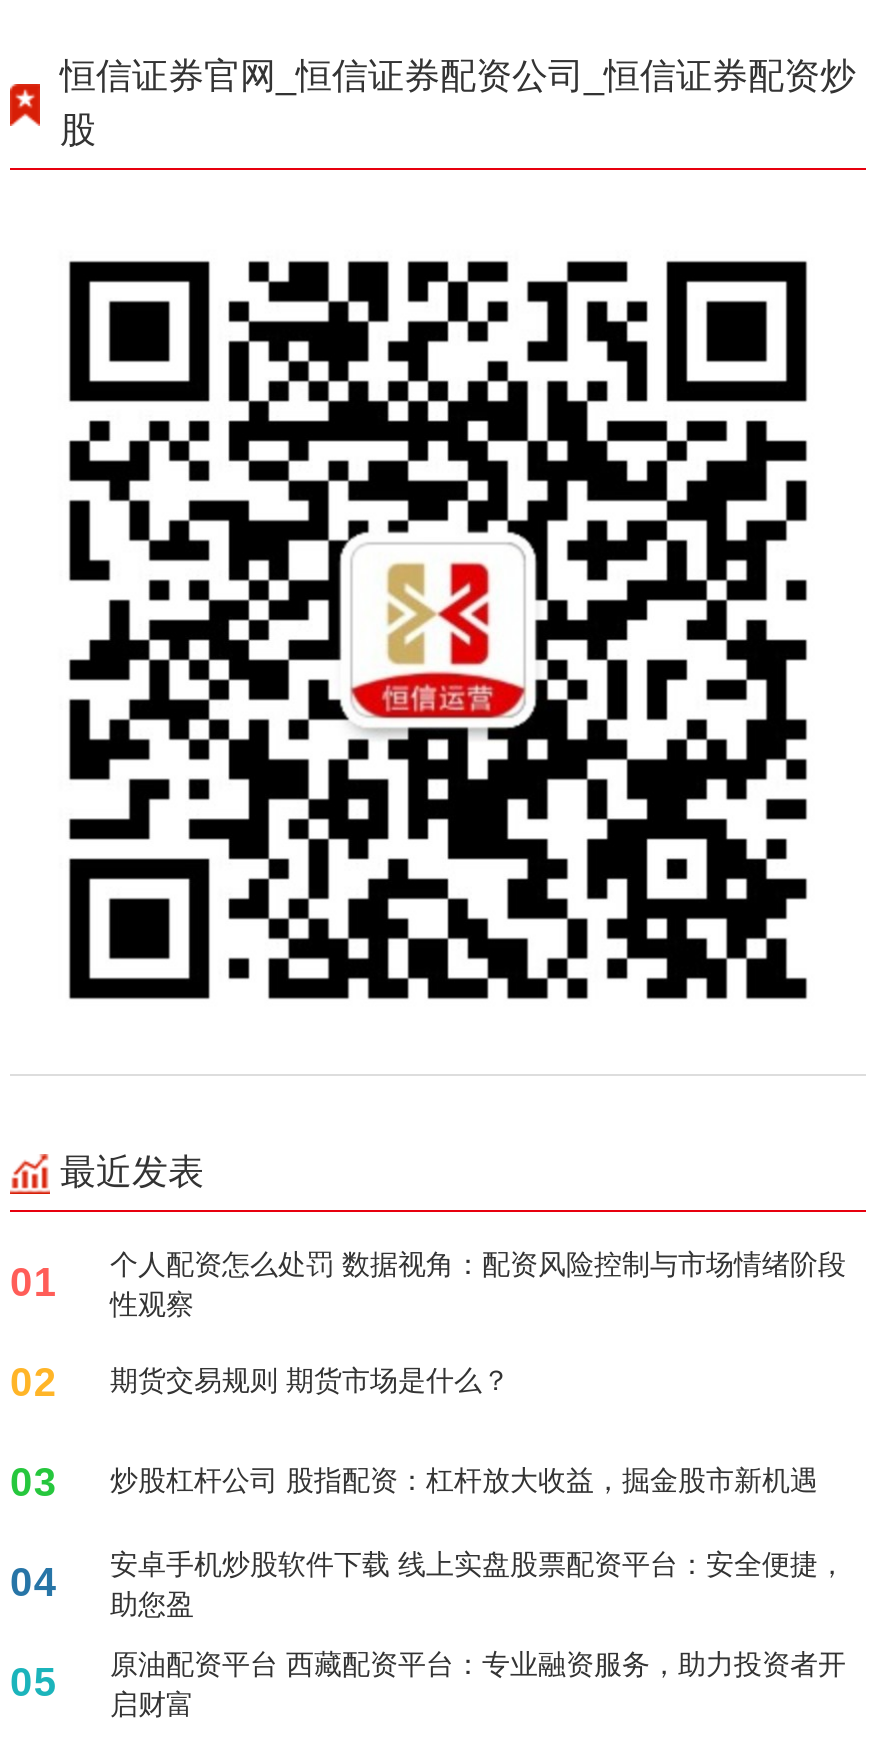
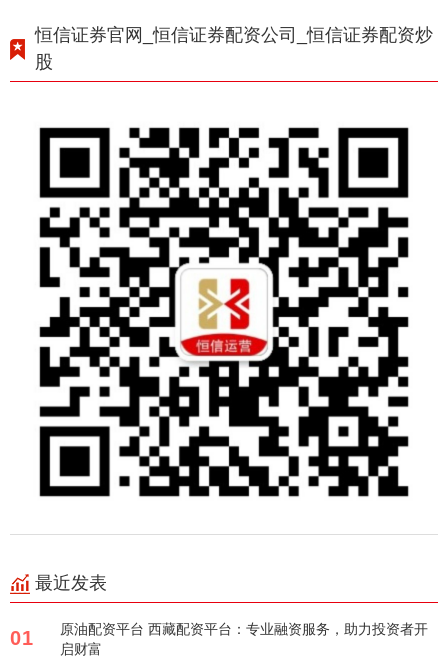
[10,1245,846,1705] 个人配资怎么处罚 数据视角：配资风险控制与市场情绪阶段 | 性观察 | 02 | 期货交易规则 期货市场是什么？ | 03 | 炒股杠杆公司 股指配资：杠杆放大收益，掘金股市新机遇 | 04 | 安卓手机炒股软件下载 线上实盘股票配资平台：安全便捷， | 助您盈 | 05 -> none

